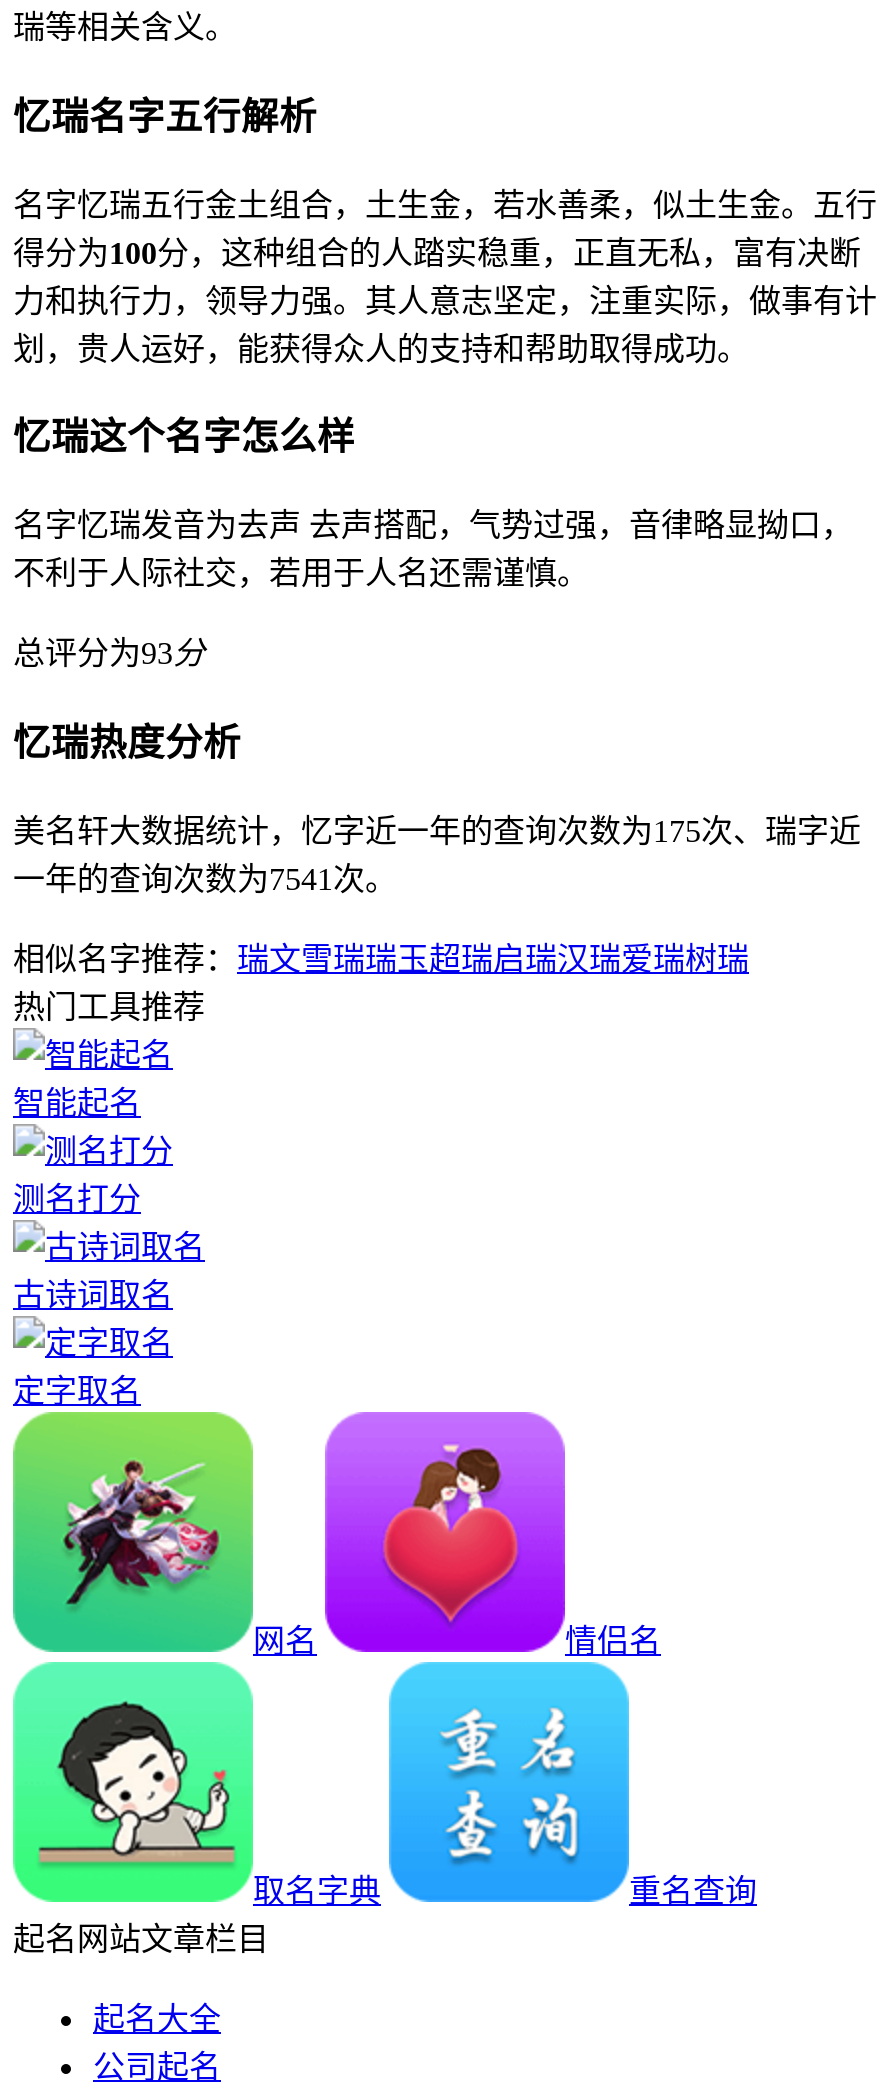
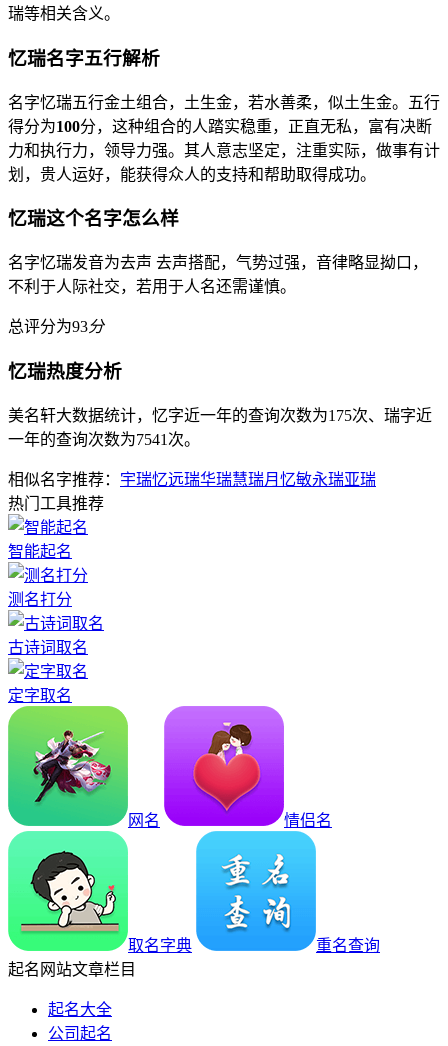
[13,941,749,975] 相似名字推荐：瑞文雪瑞瑞玉超瑞启瑞汉瑞爱瑞树瑞 -> [8,471,376,488] 相似名字推荐：宇瑞忆远瑞华瑞慧瑞月忆敏永瑞亚瑞

